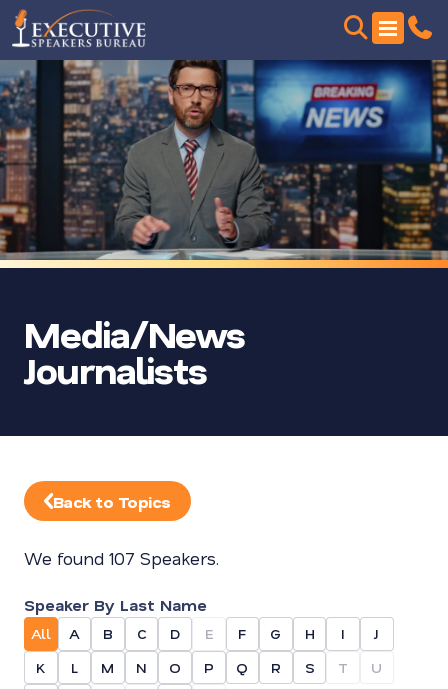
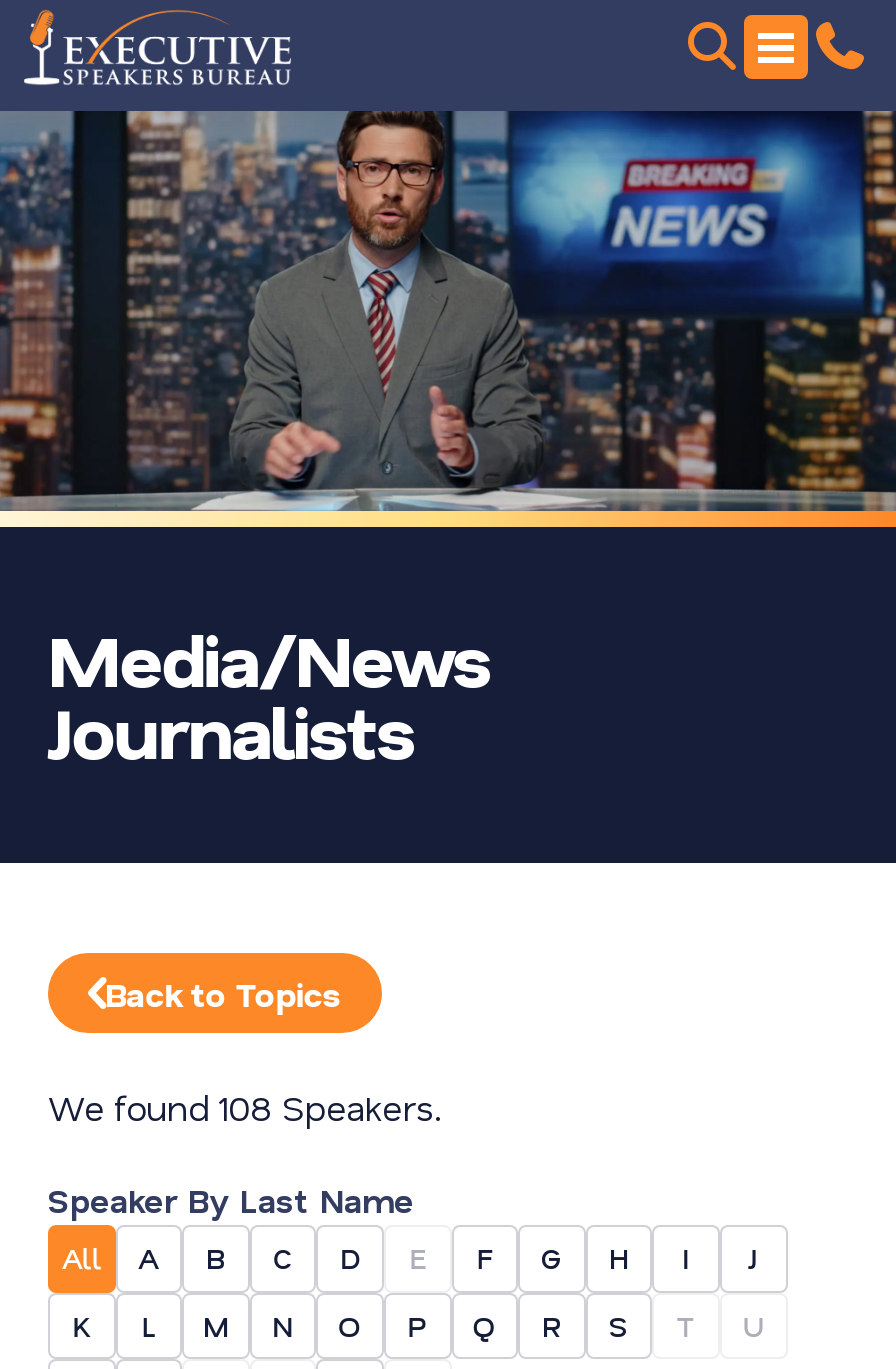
[24,547,219,569] We found 107 Speakers. -> [48,1085,440,1129] We found 108 Speakers.

